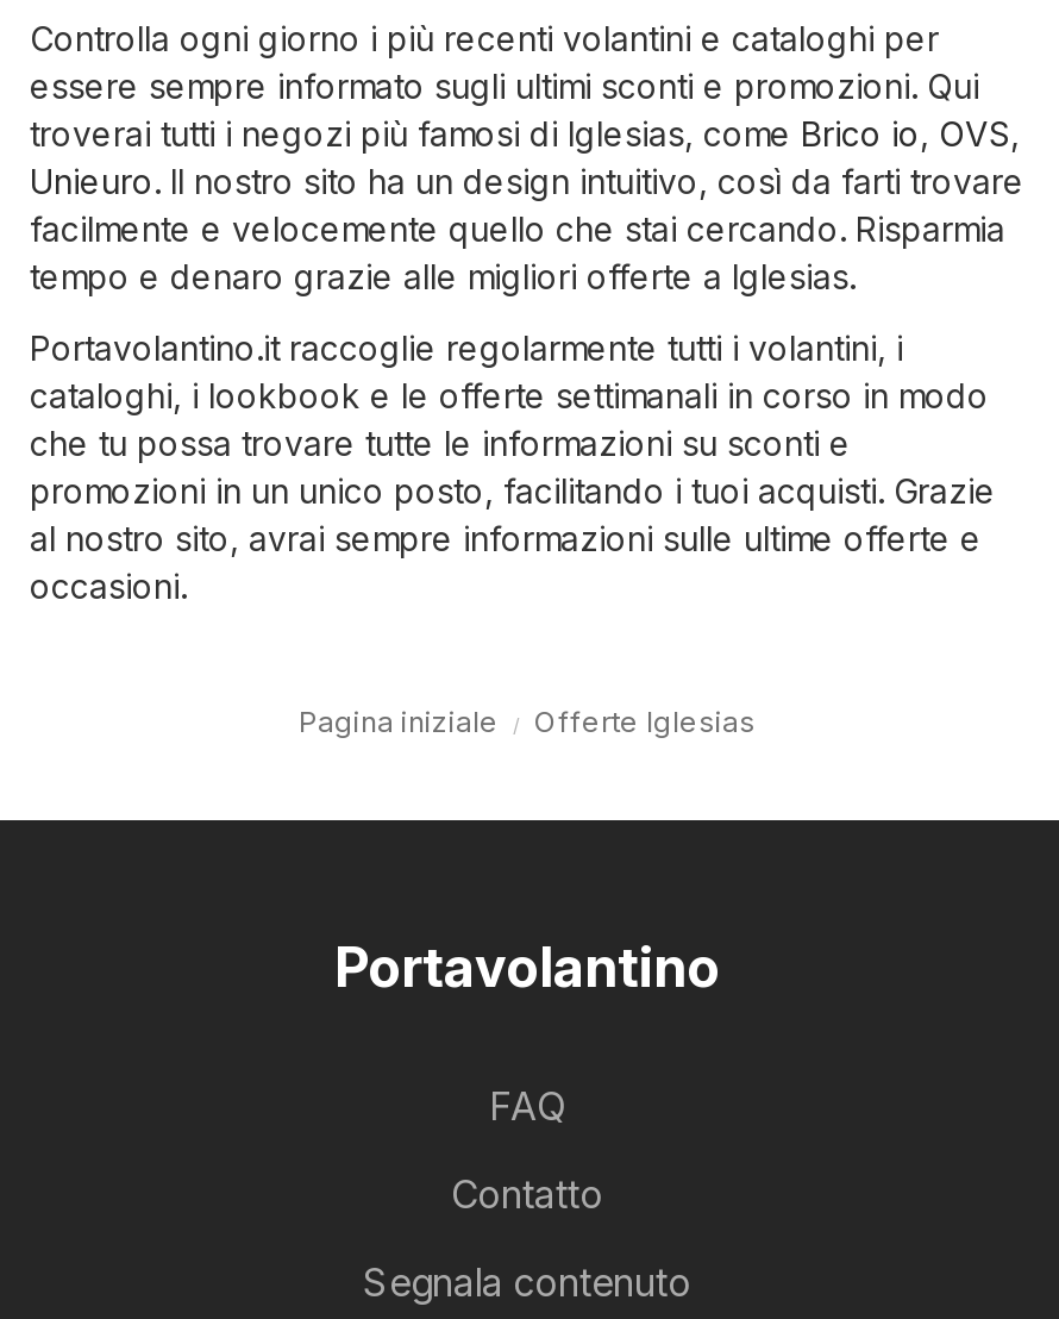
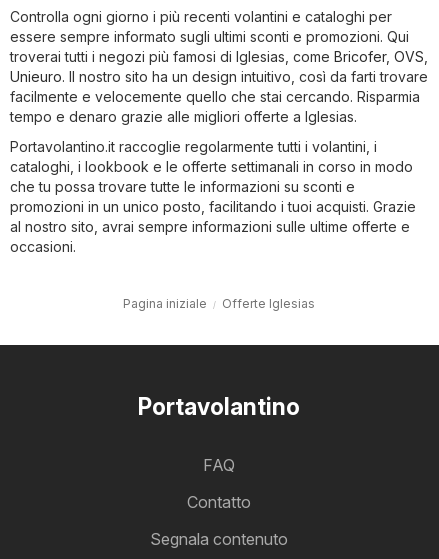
[30,114,1020,154] troverai tutti i negozi più famosi di Iglesias, come Brico io, OVS, -> [10,48,428,65] troverai tutti i negozi più famosi di Iglesias, come Bricofer, OVS,

